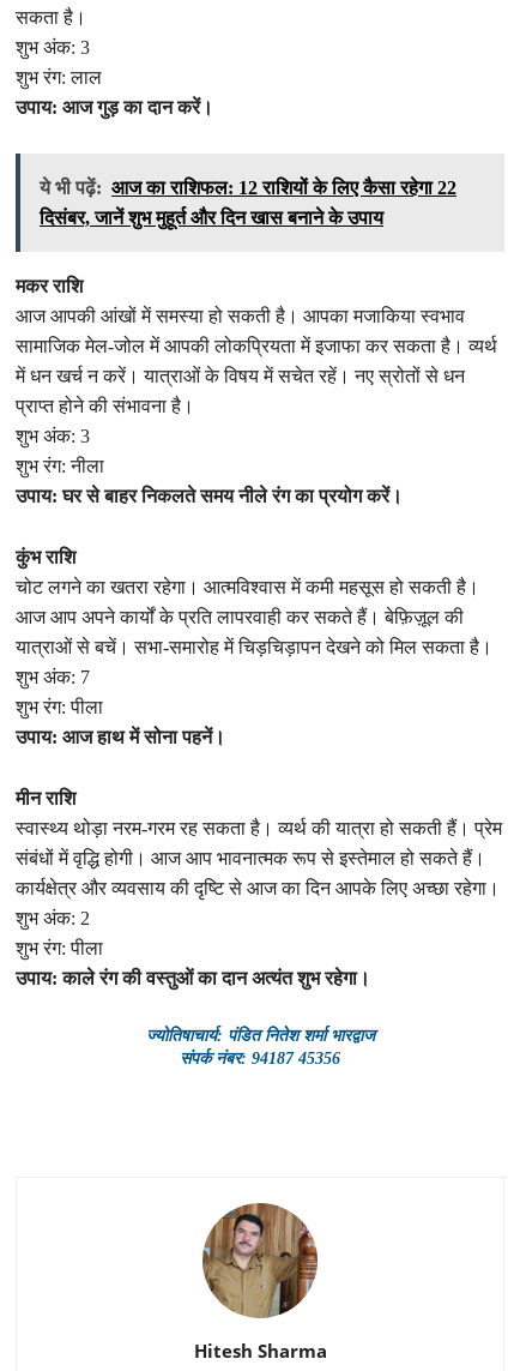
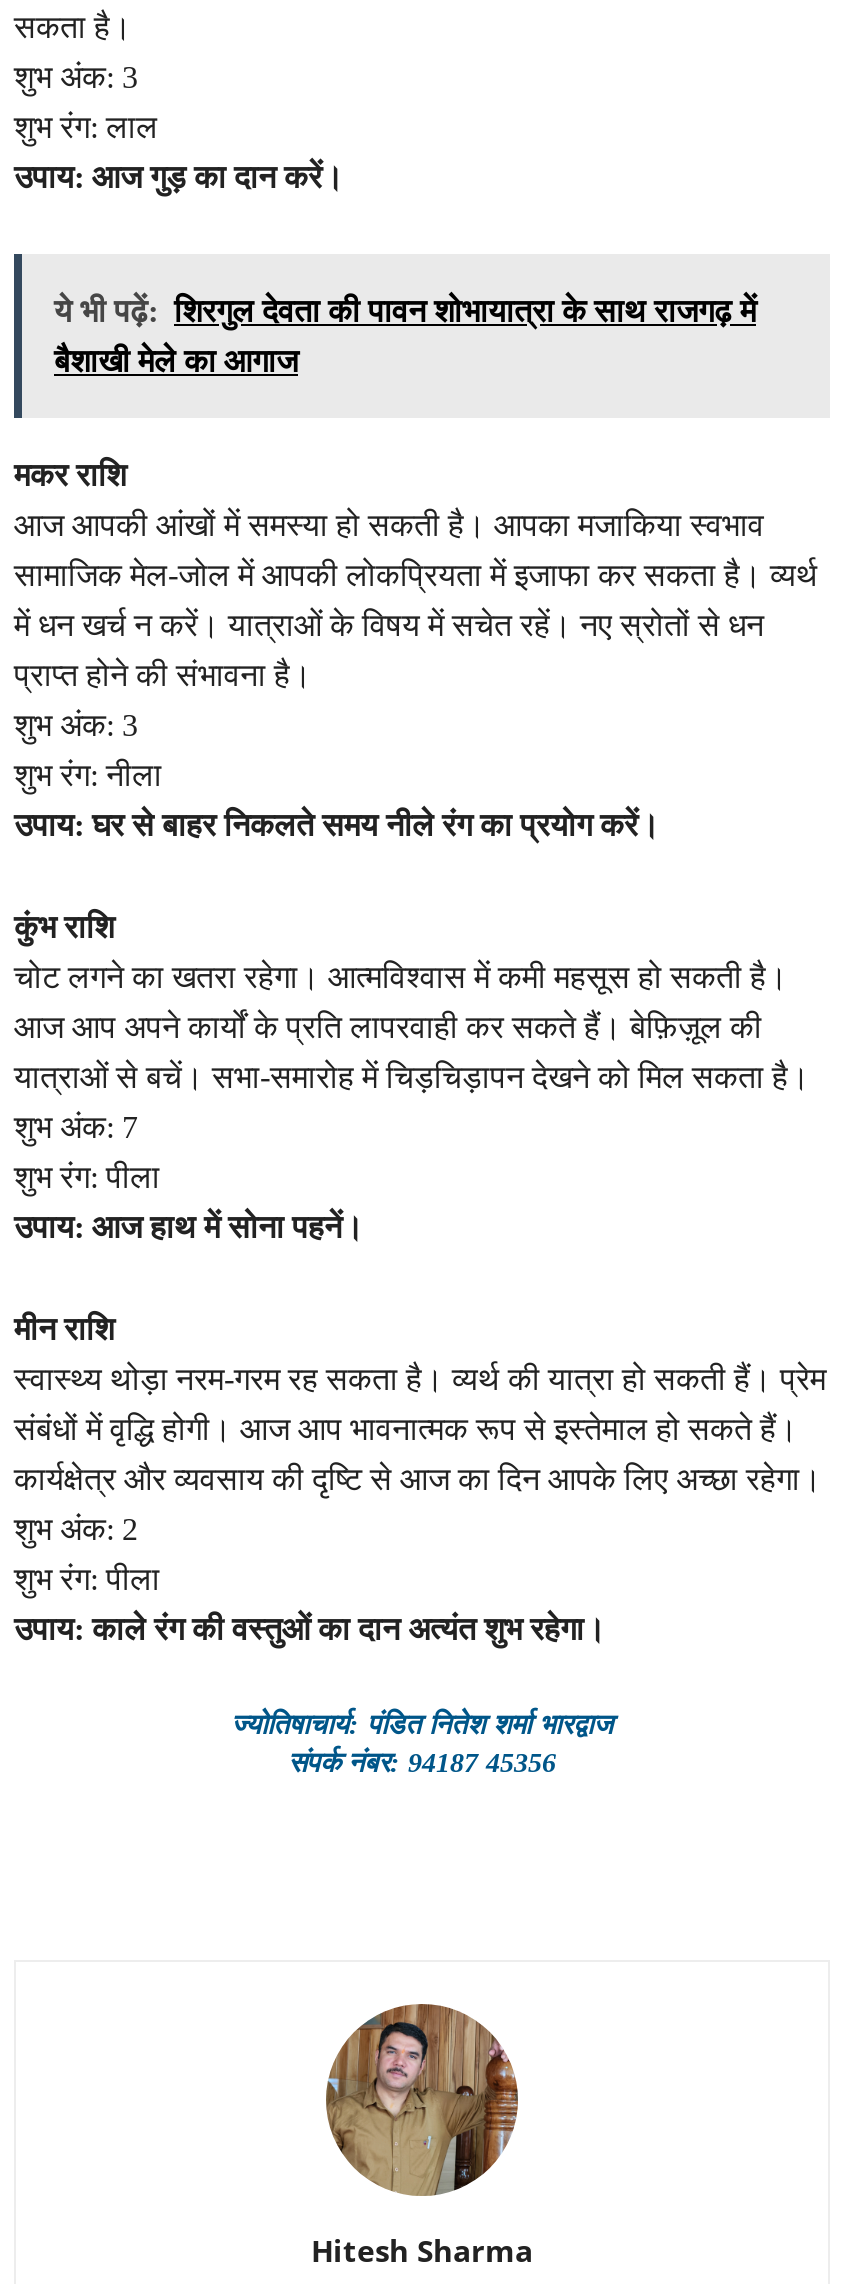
[40,177,456,198] ये भी पढ़ें: आज का राशिफल: 12 राशियों के लिए कैसा रहेगा 22 -> [54,294,756,328] ये भी पढ़ें: शिरगुल देवता की पावन शोभायात्रा के साथ राजगढ़ में
[40,207,383,228] दिसंबर, जानें शुभ मुहूर्त और दिन खास बनाने के उपाय -> [54,344,298,378] बैशाखी मेले का आगाज

